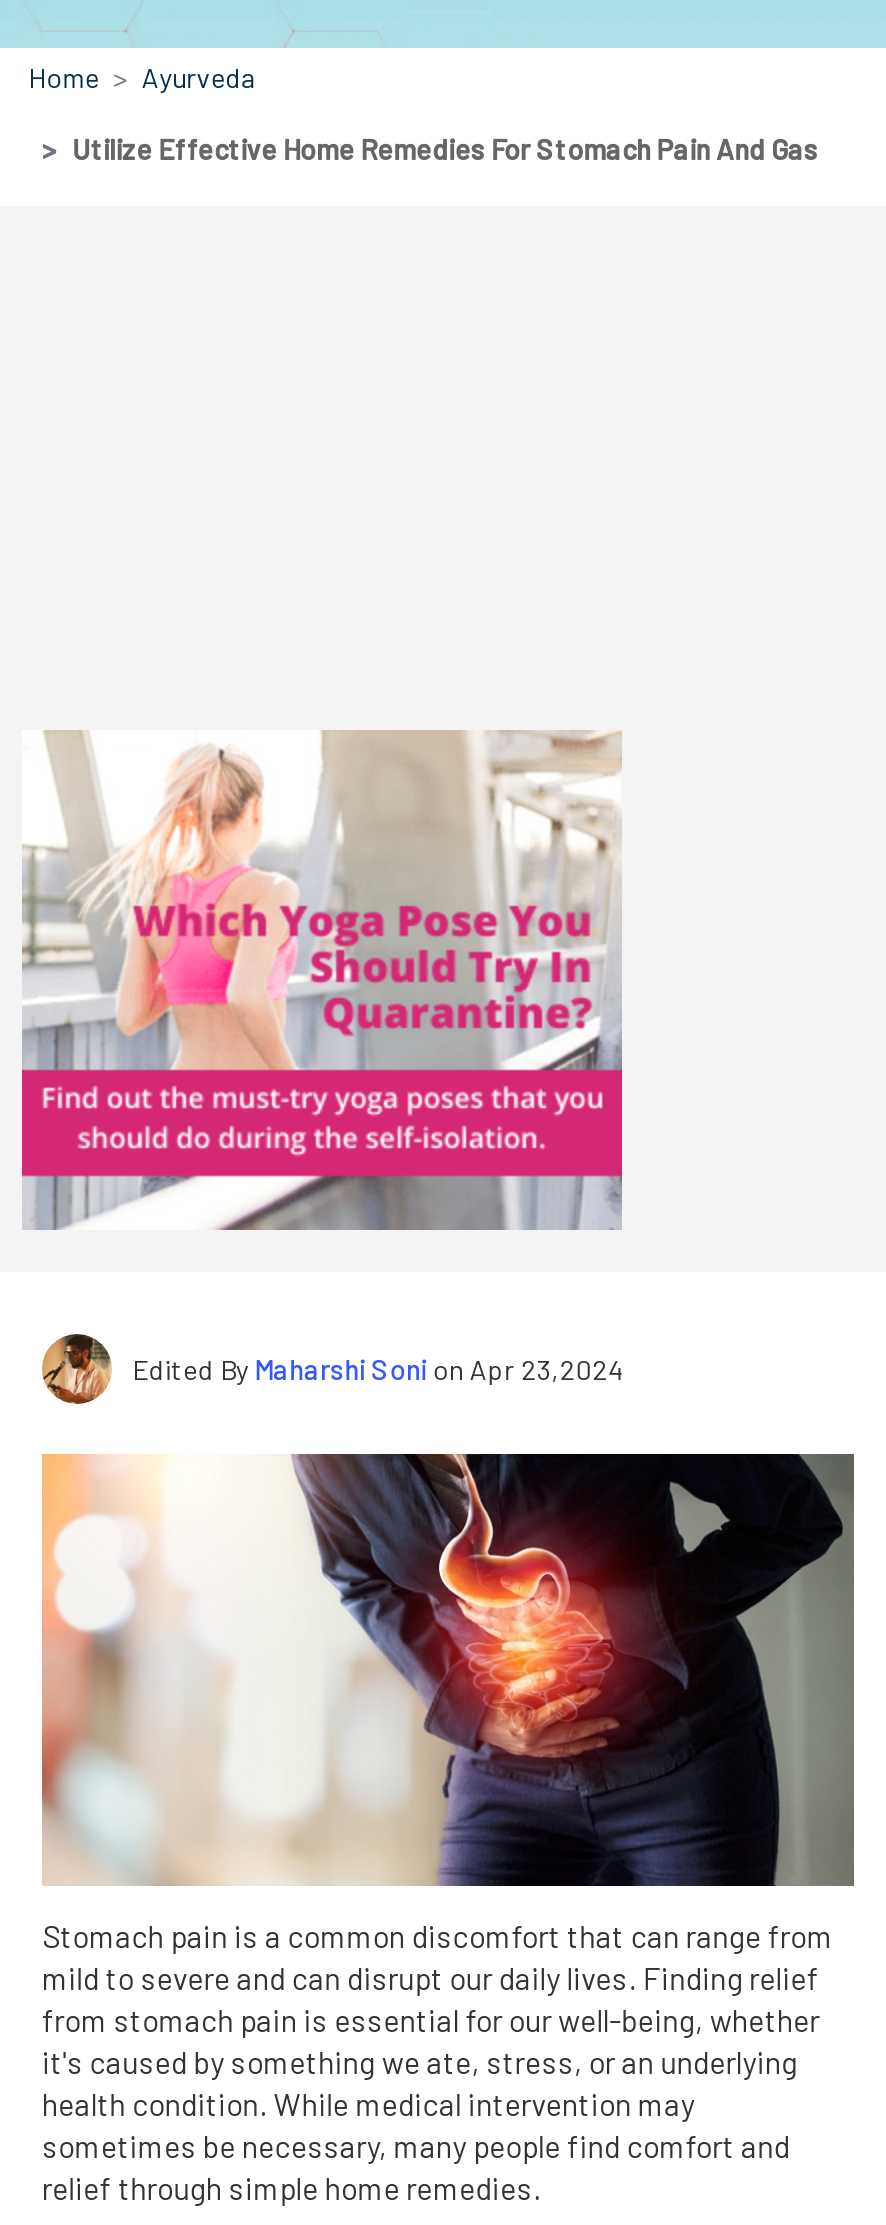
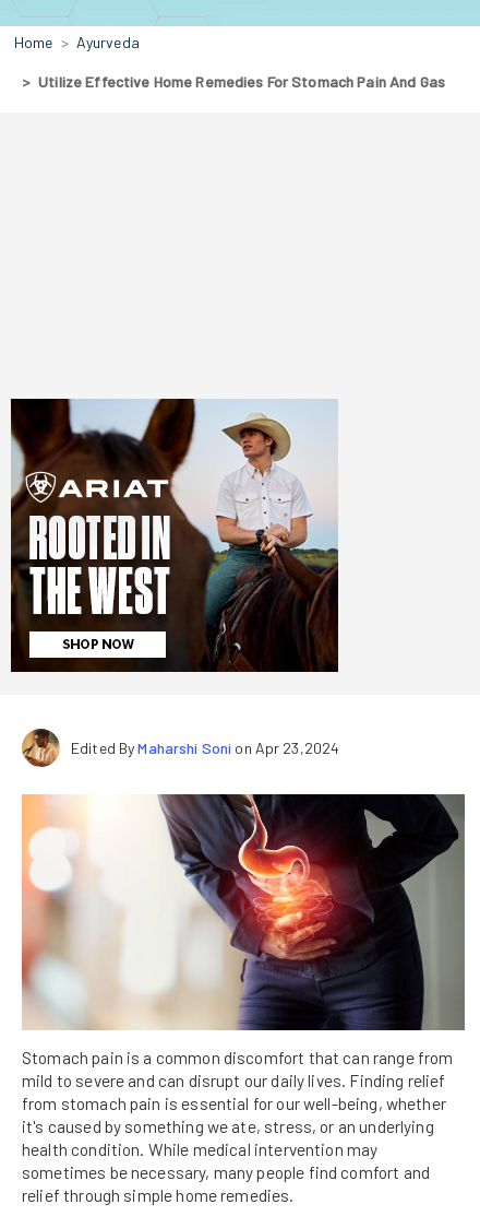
[20,730,624,1230] [image] -> [10,398,339,673] [image]

